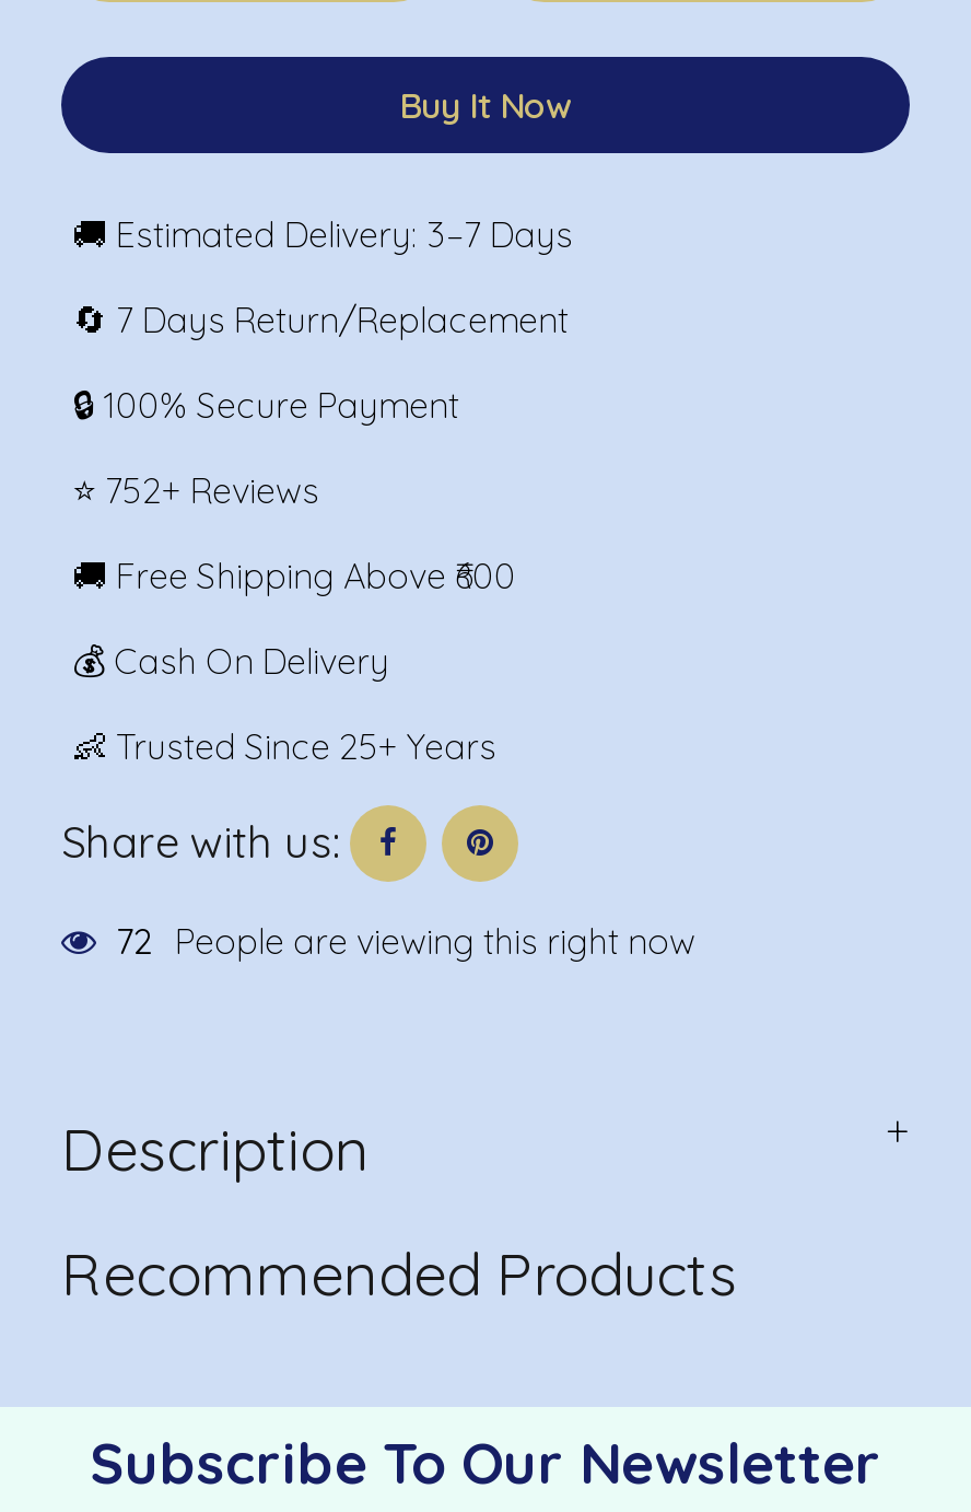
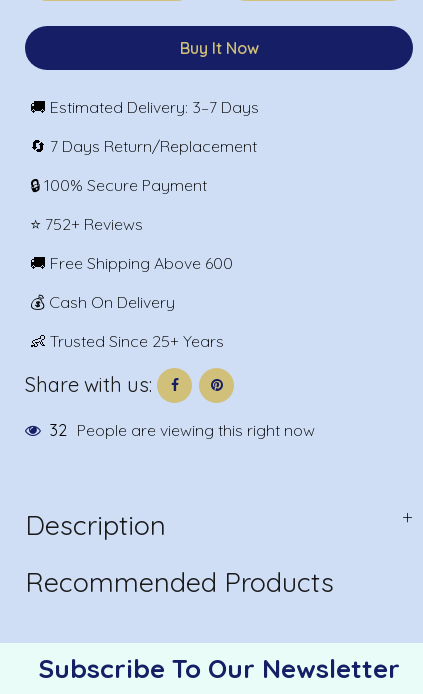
[116,918,695,962] 72 People are viewing this right now -> [50,419,315,439] 32 People are viewing this right now

